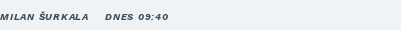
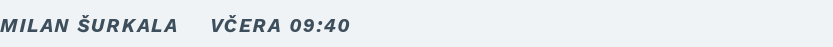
[0,11,169,22] MILAN ŠURKALA DNES 09:40 -> [0,14,351,36] MILAN ŠURKALA VČERA 09:40

